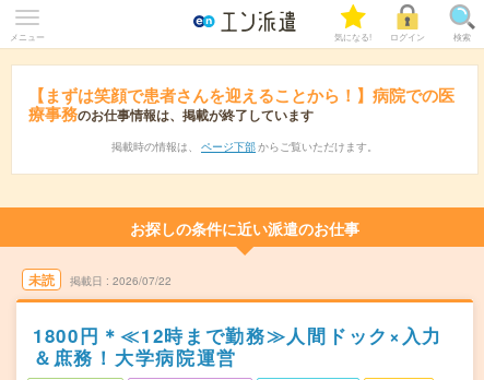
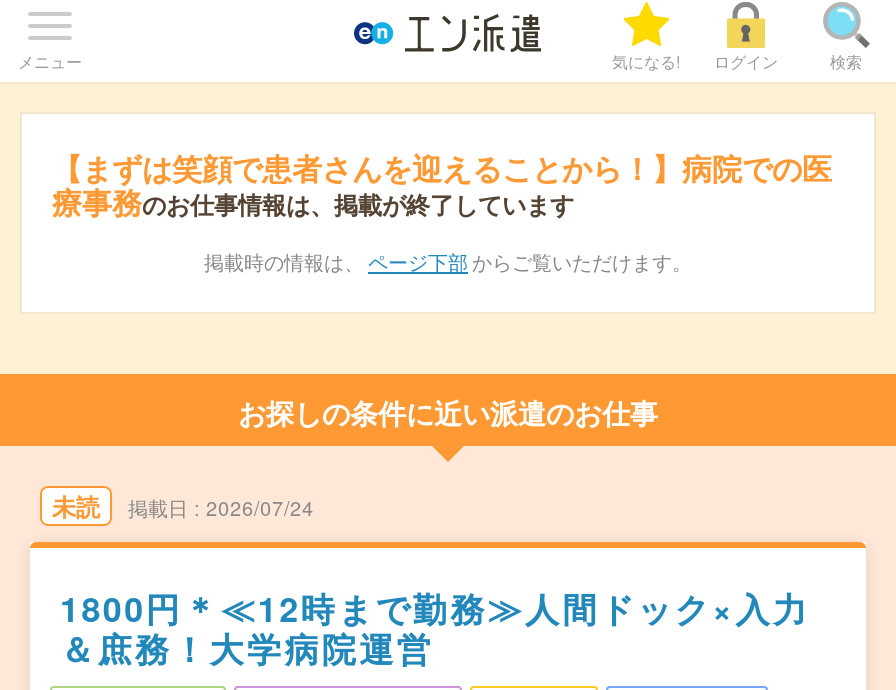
[113,273,172,288] 2026/07/22 -> [206,494,314,522] 2026/07/24

